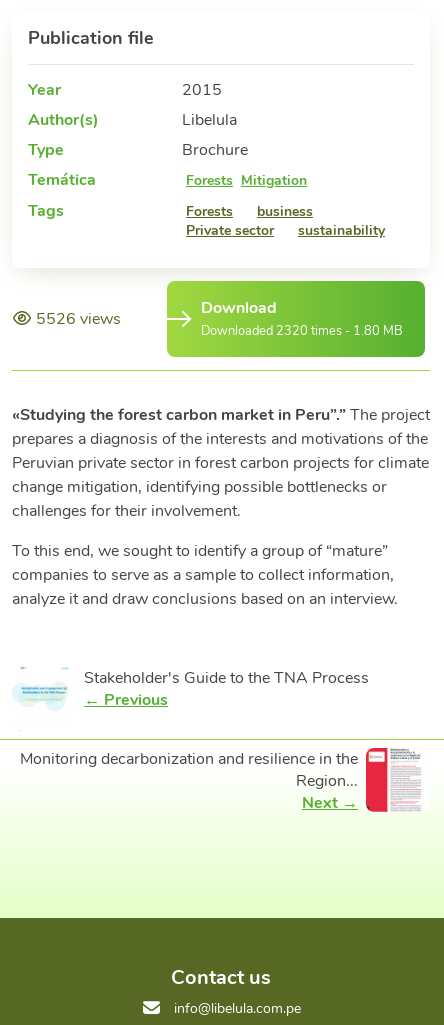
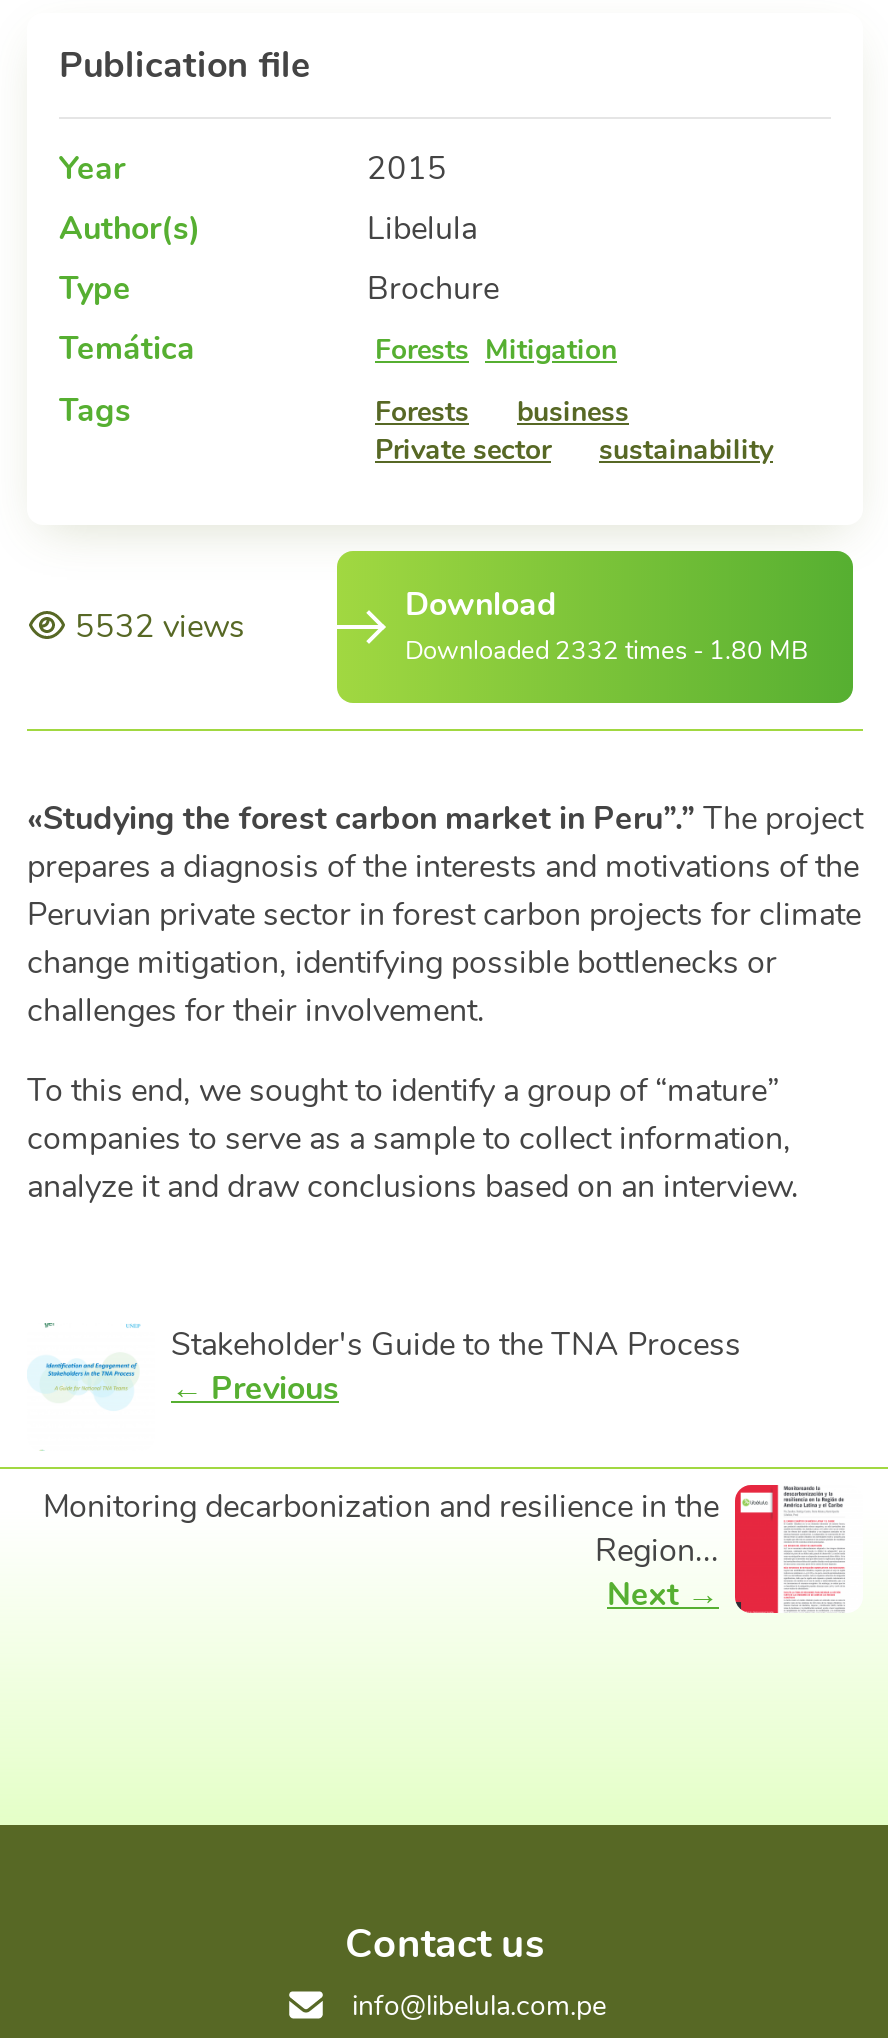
[36,308,121,330] 5526 views -> [75,605,245,649] 5532 views
[201,322,403,340] Downloaded 2320 times - 1.80 MB -> [405,633,809,669] Downloaded 2332 times - 1.80 MB

